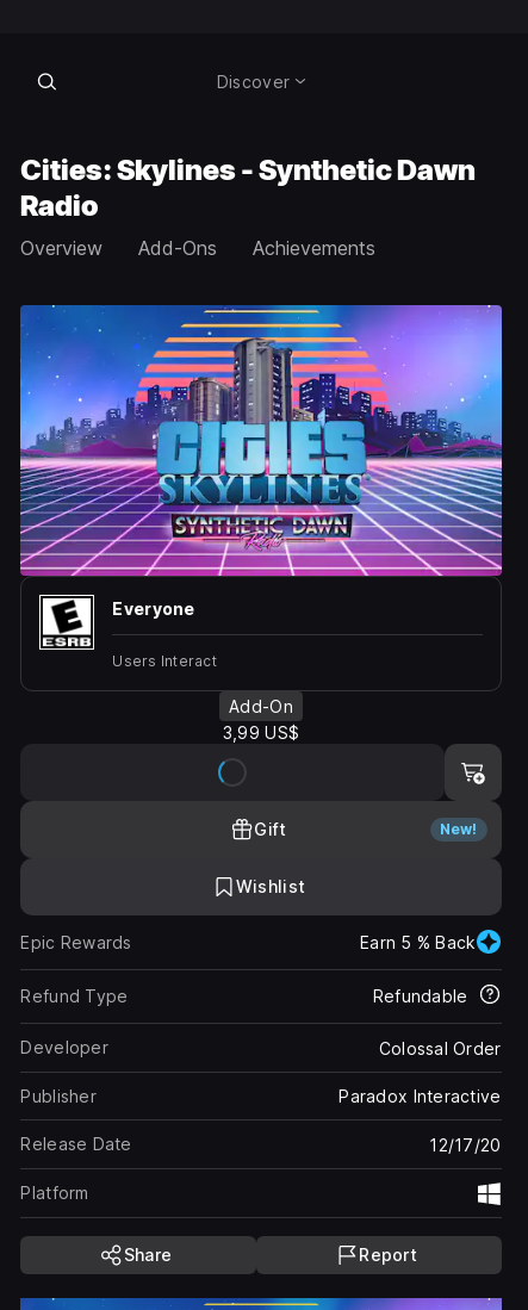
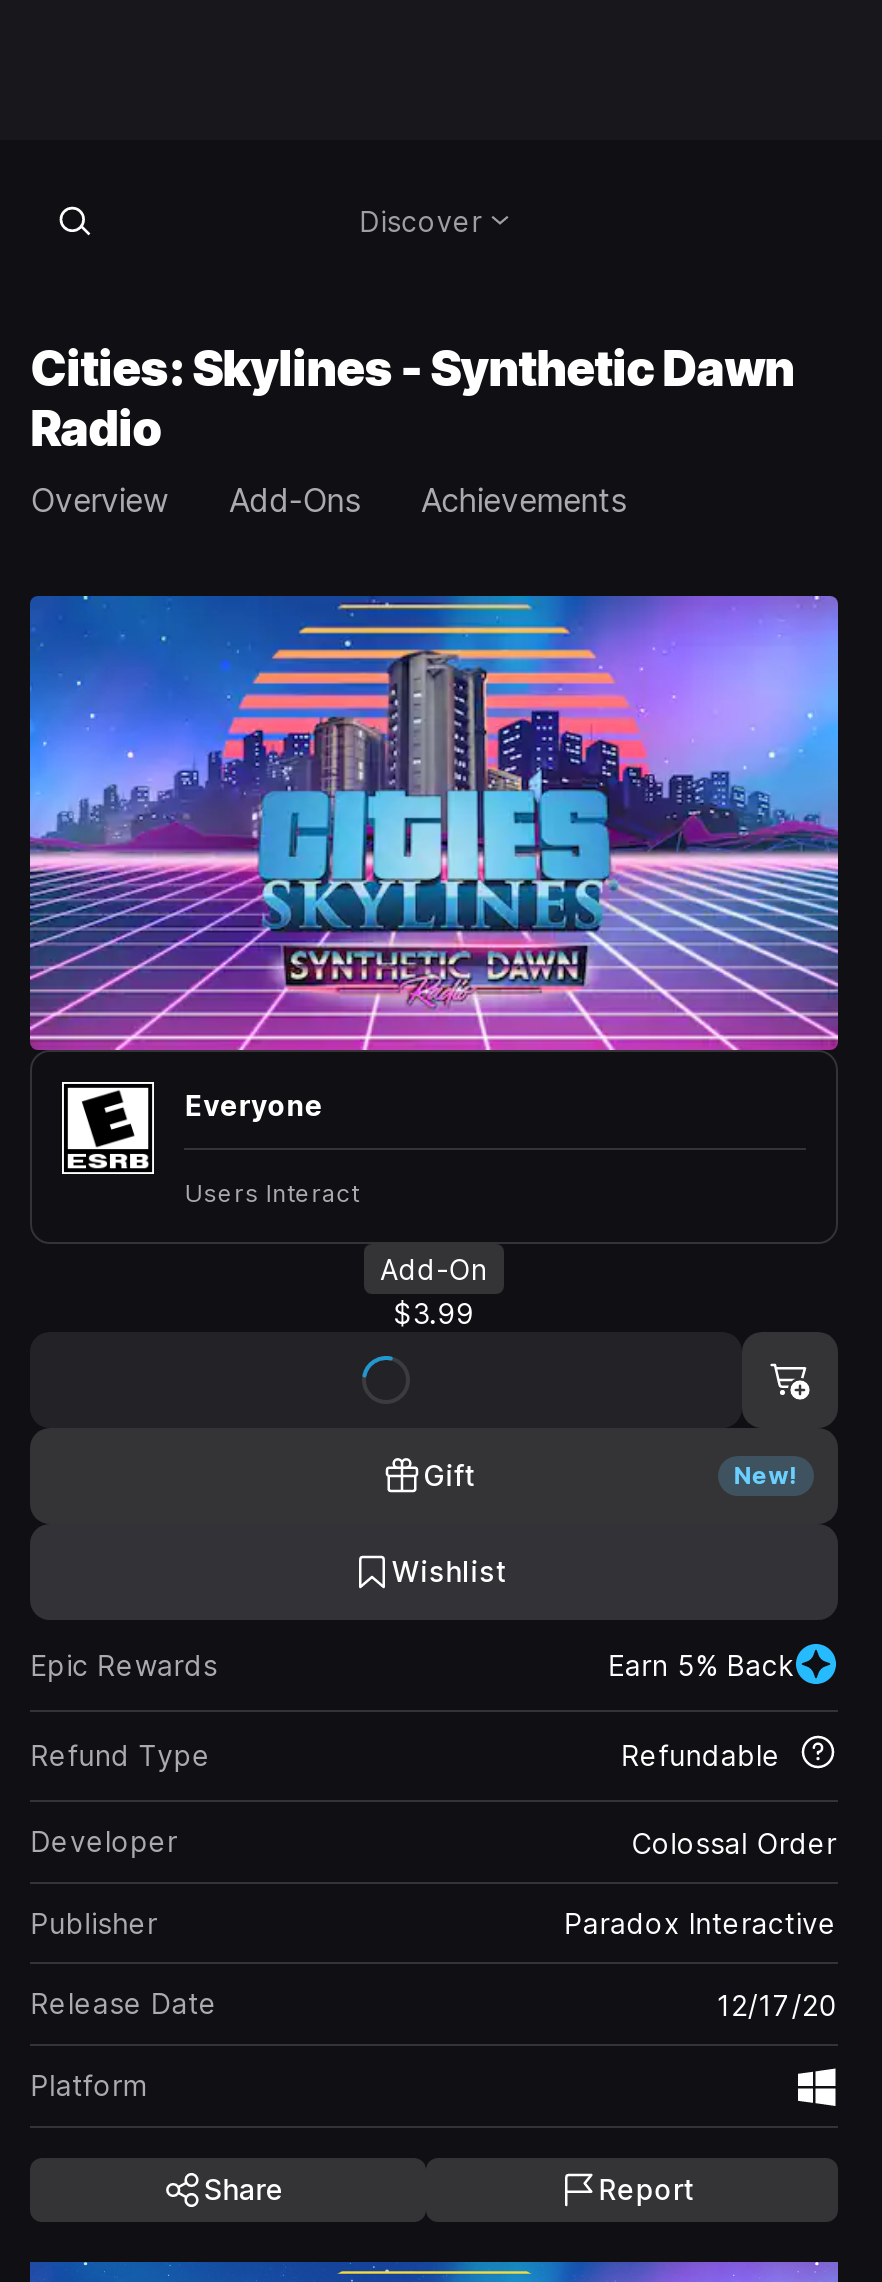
[223,722,299,742] 3,99 US$ -> [394,1296,474,1330] $3.99
[360,932,476,952] Earn 5 % Back -> [608,1648,795,1682] Earn 5% Back

